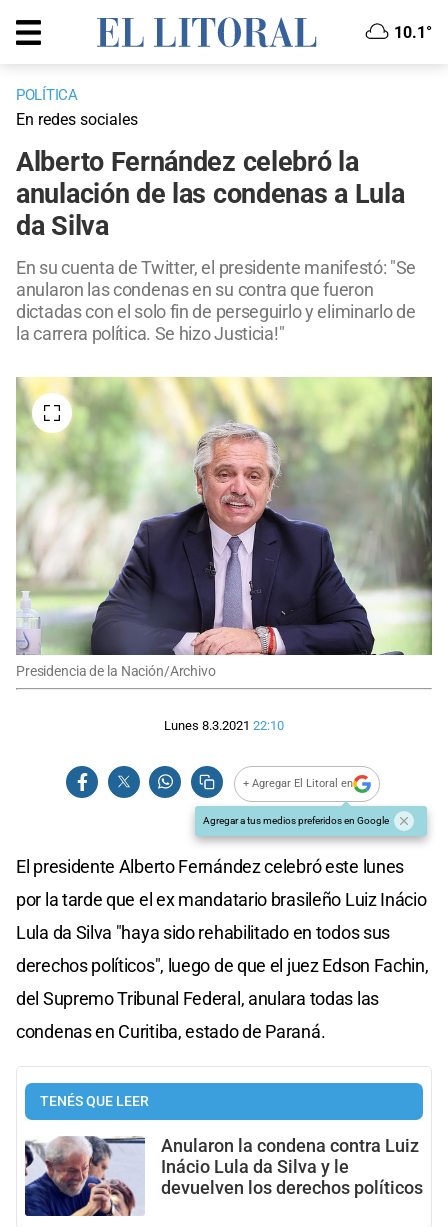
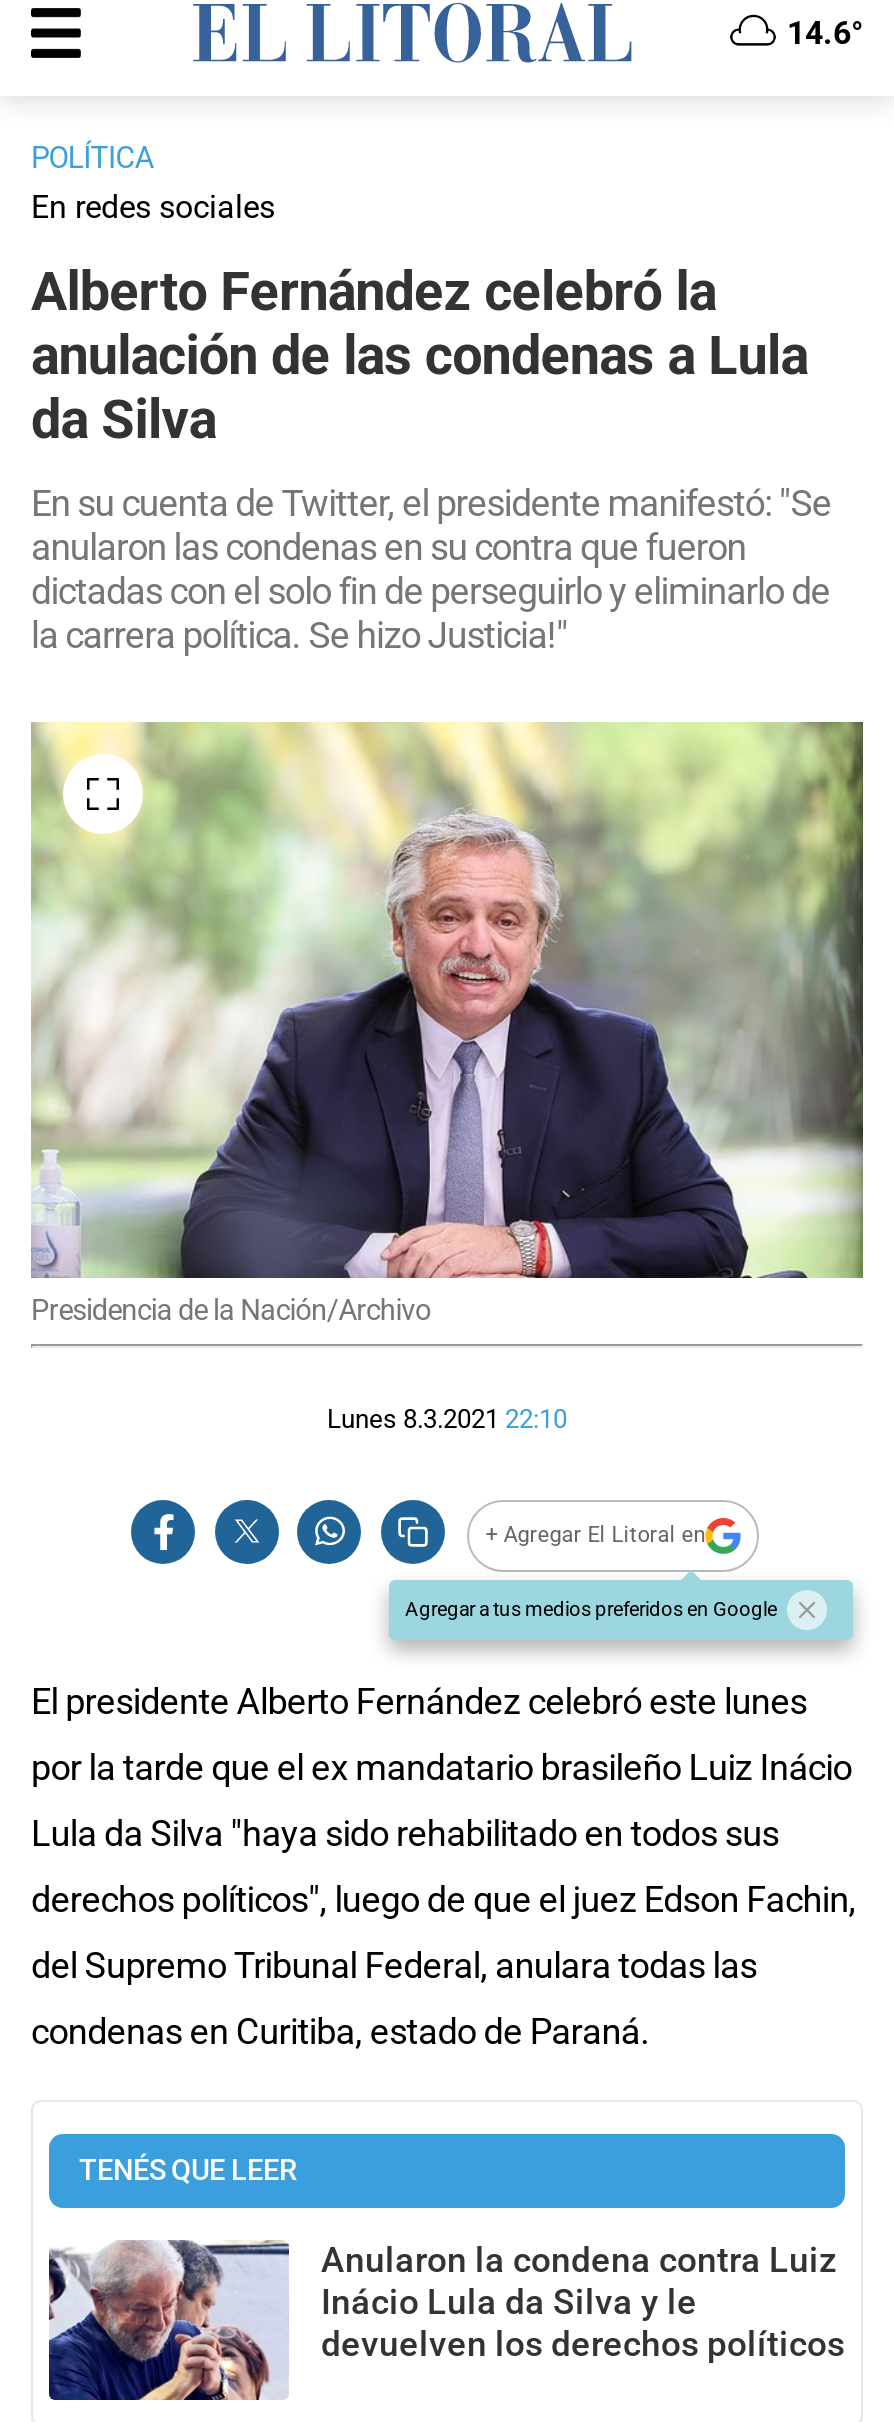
[394,22,432,41] 10.1° -> [787,13,863,51] 14.6°

